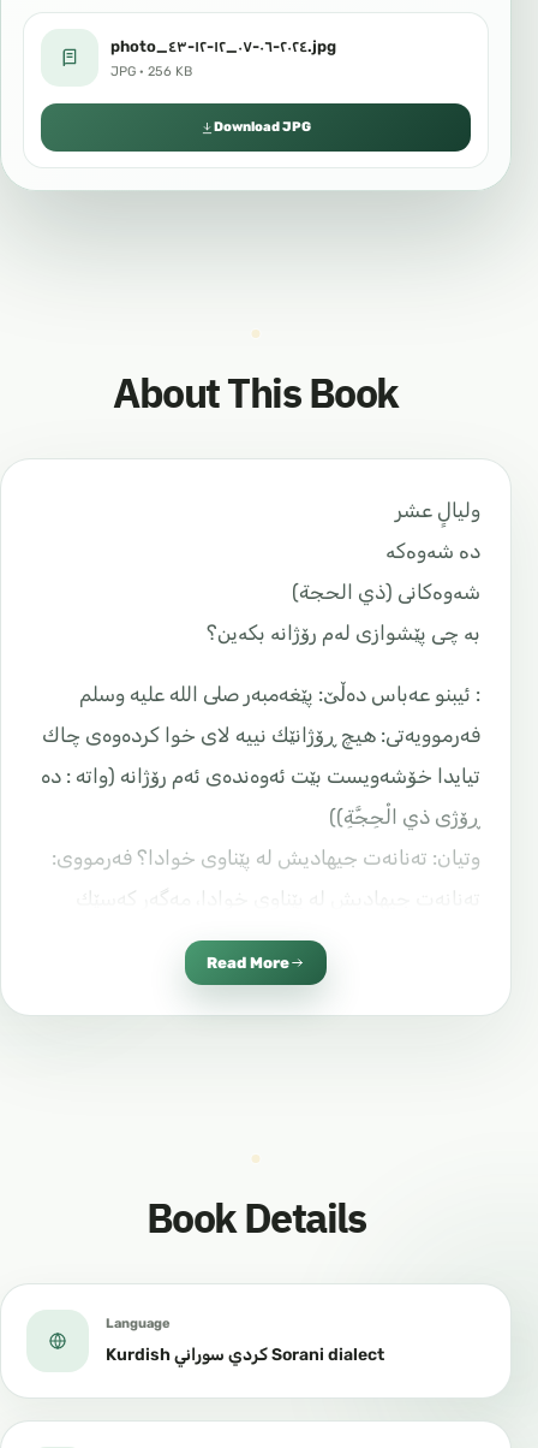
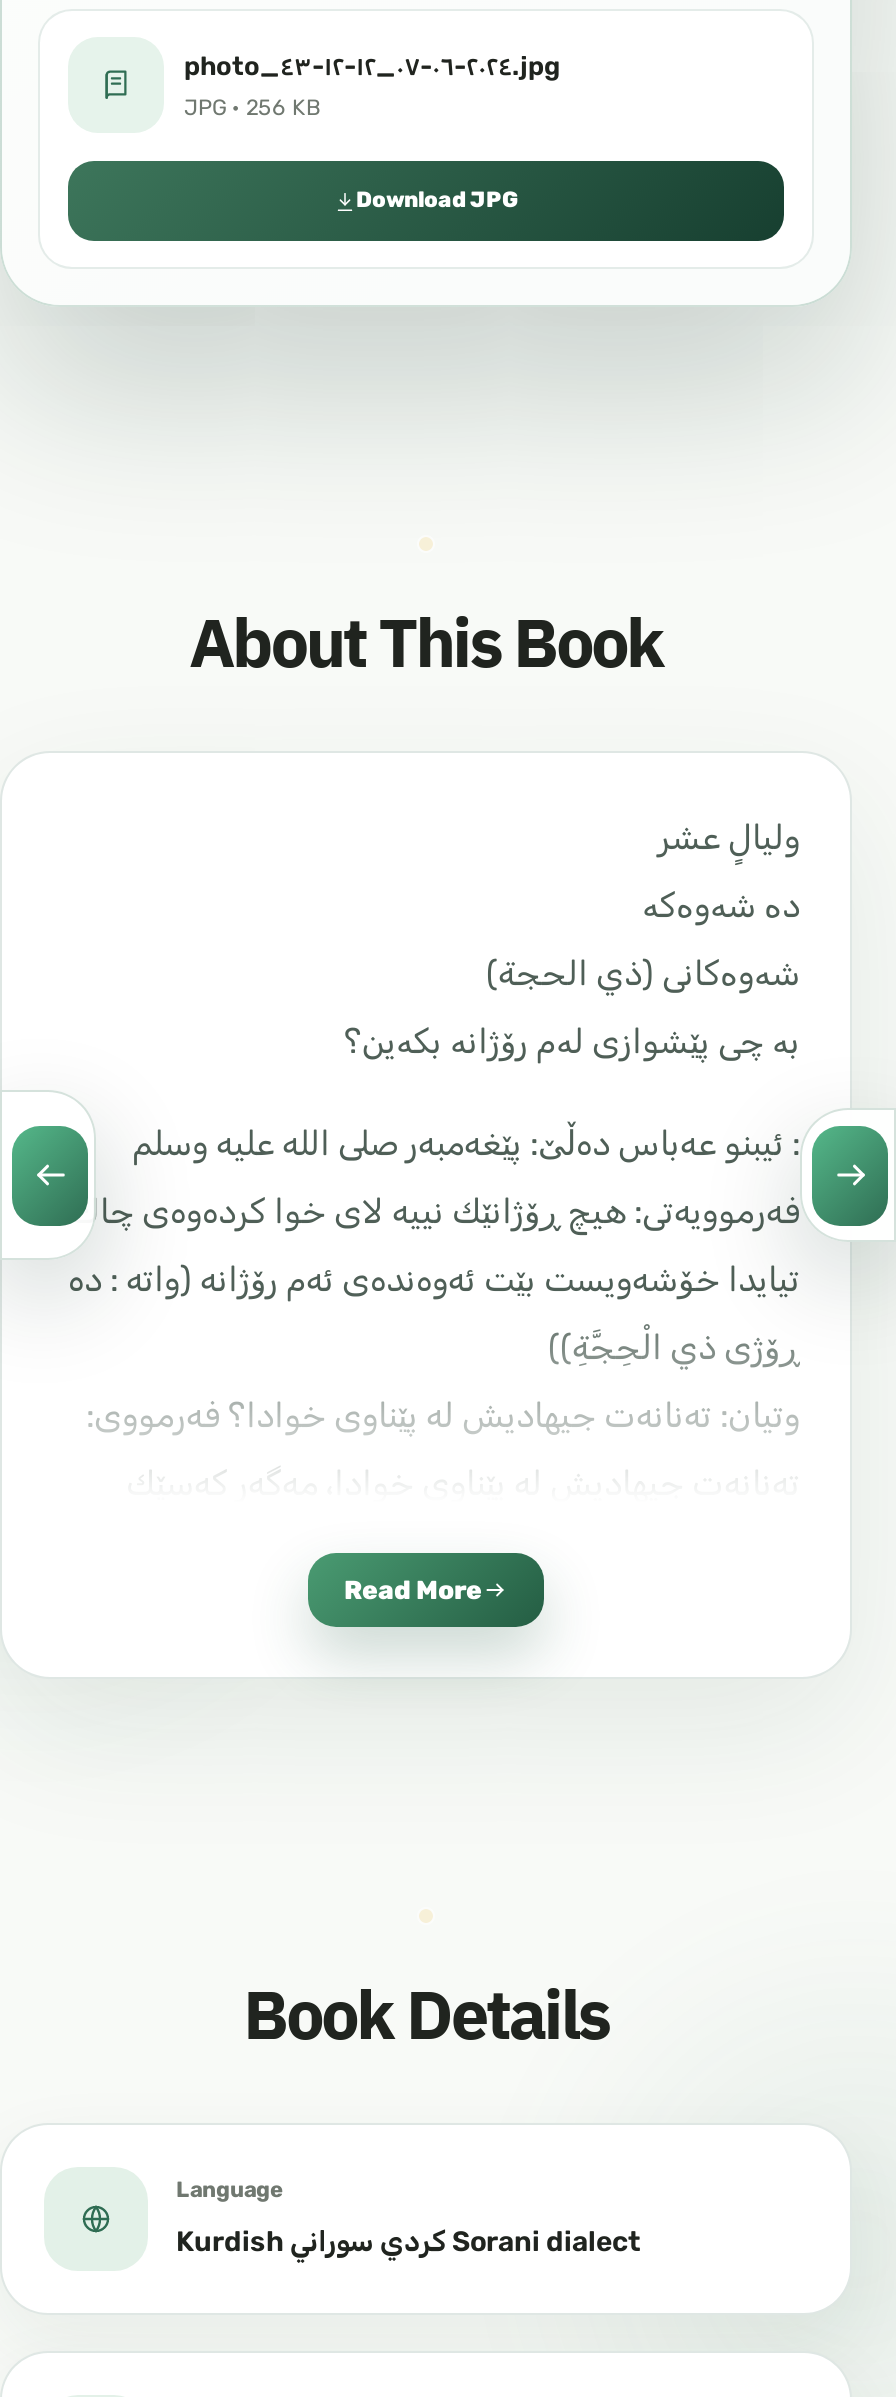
none -> [10,1123,90,1229] [image]
none -> [810,1123,890,1229] [image]

